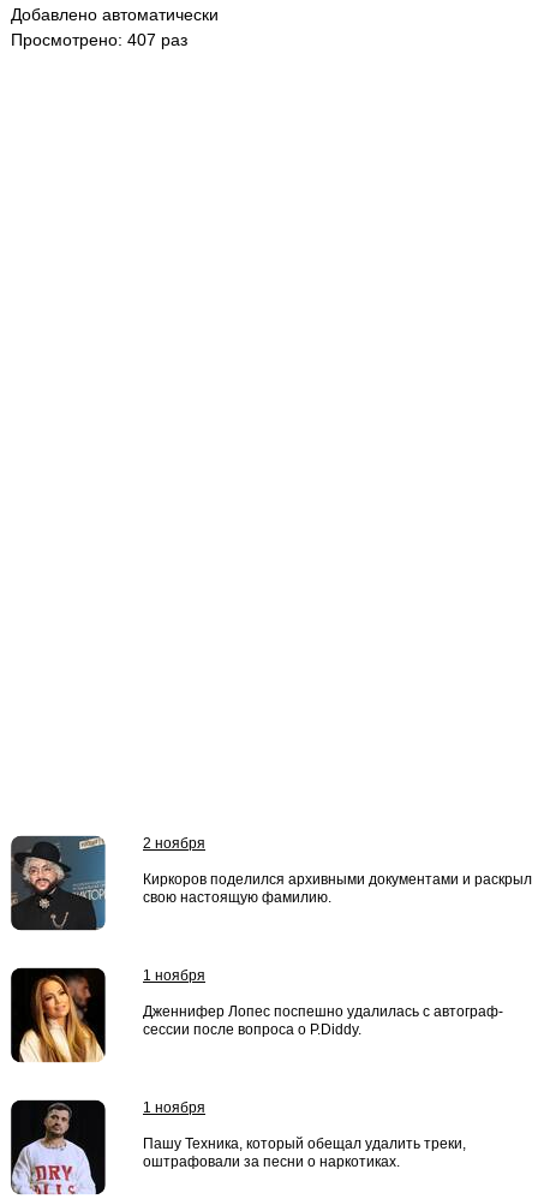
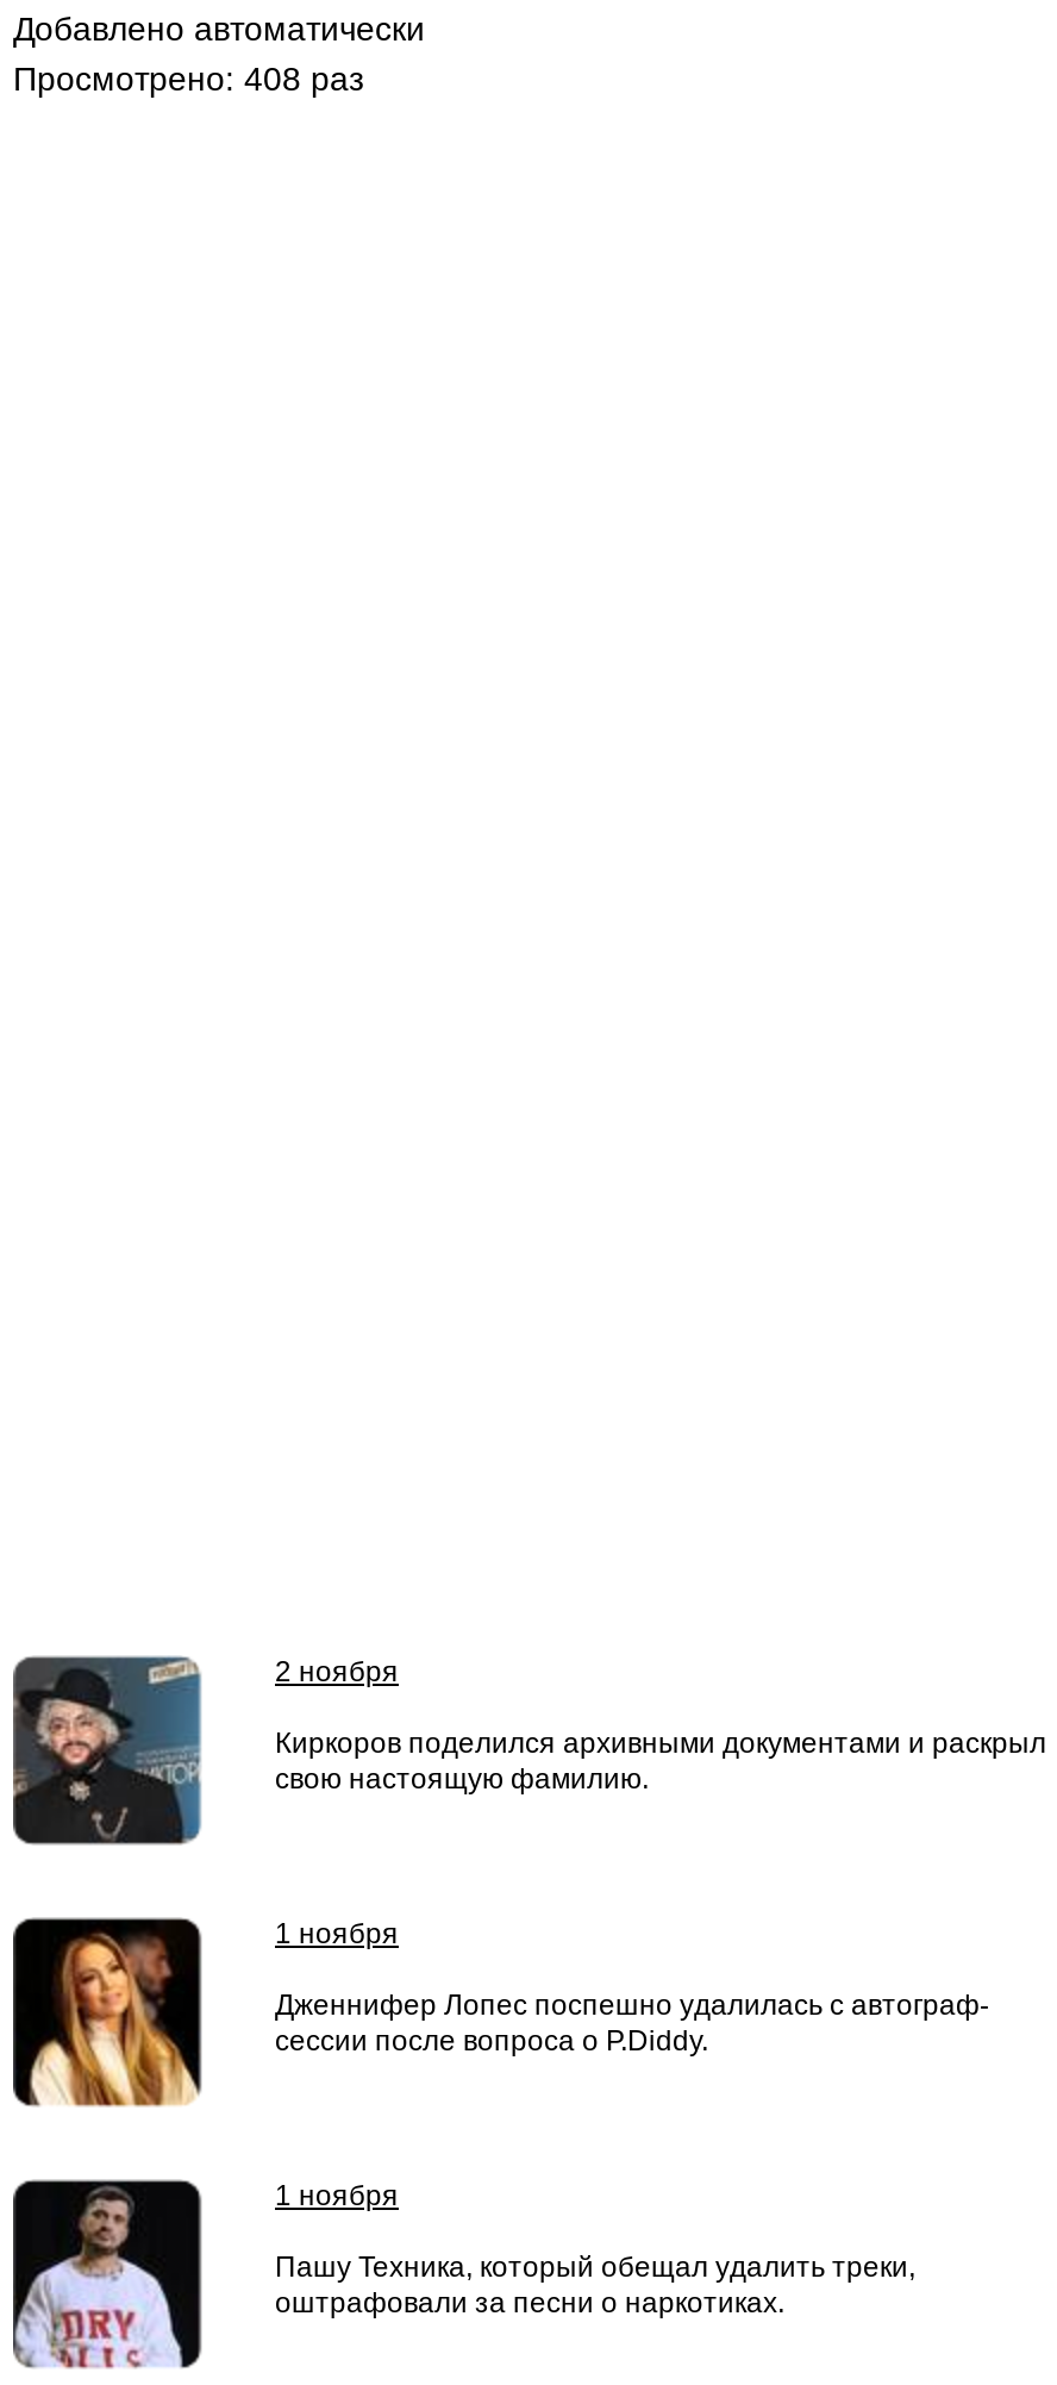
[11,30,187,49] Просмотрено: 407 раз -> [13,60,363,98] Просмотрено: 408 раз

